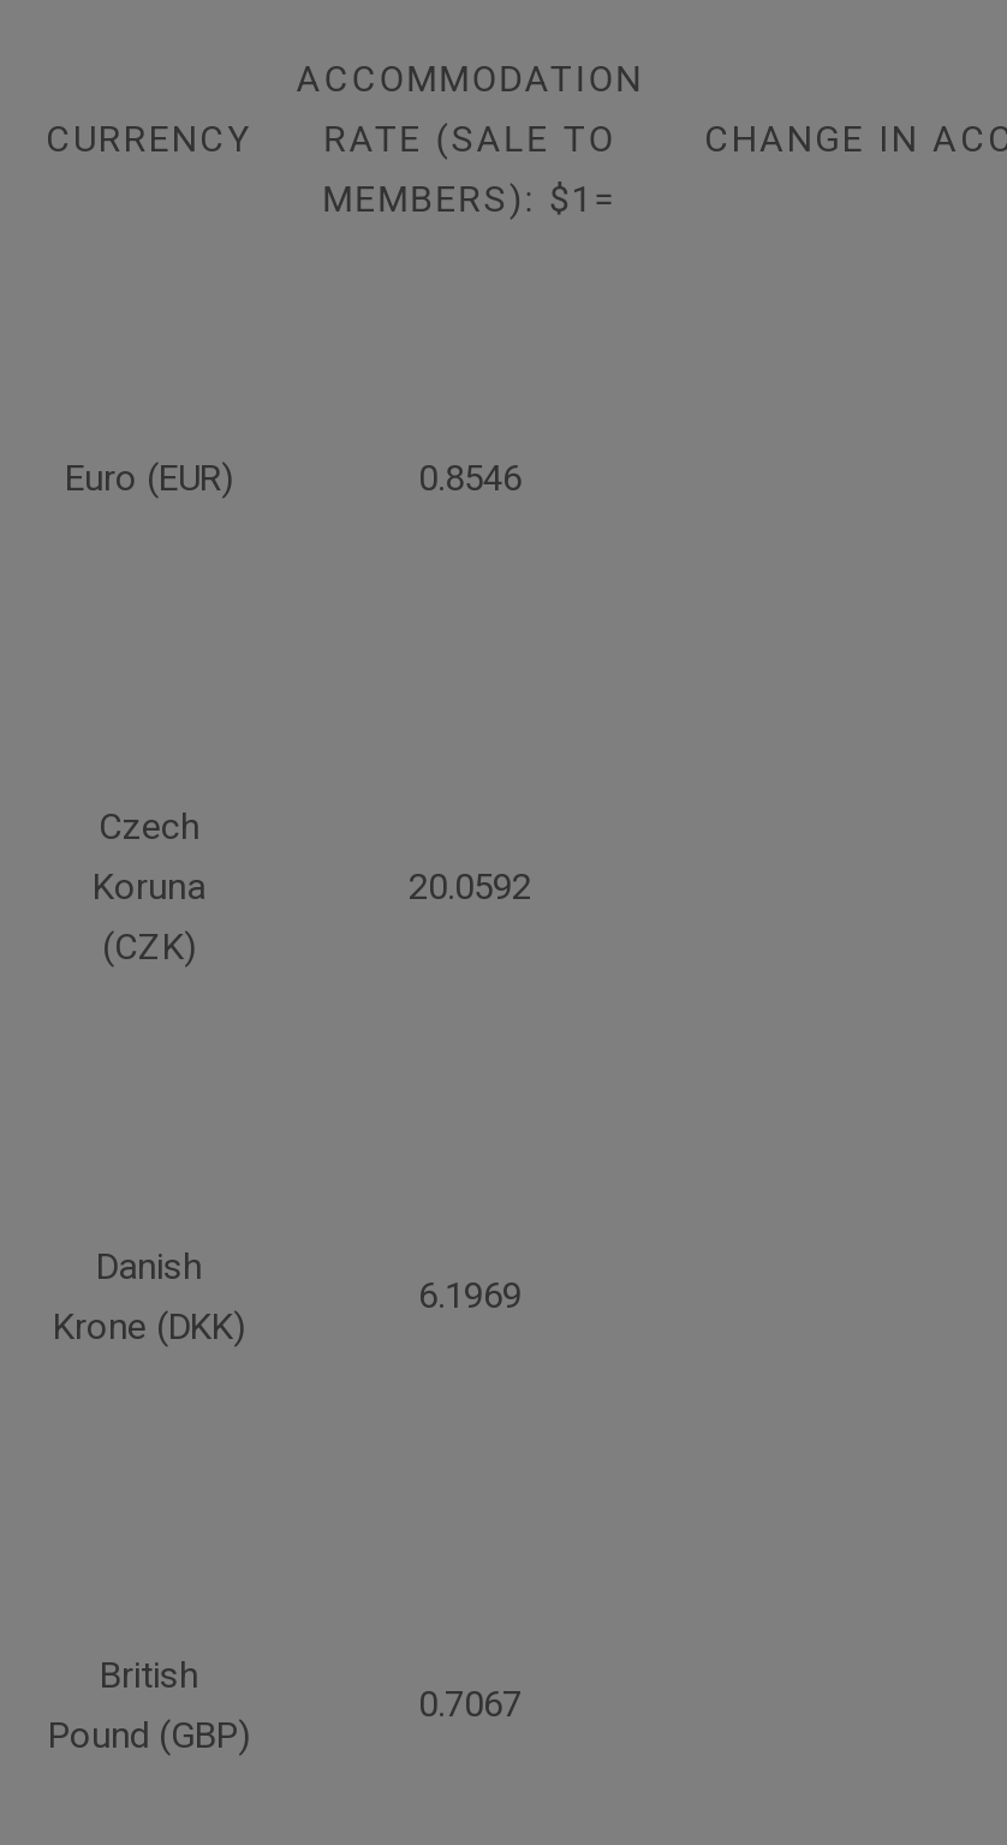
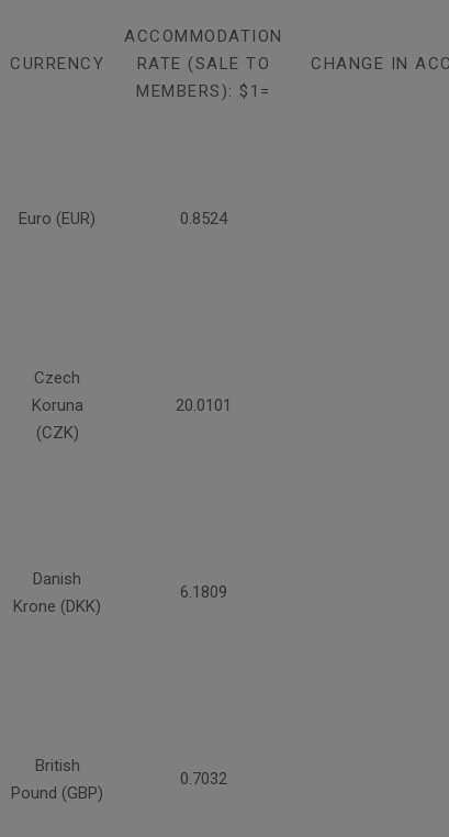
[418,458,522,501] 0.8546 -> [180,209,227,229] 0.8524
[409,866,531,910] 20.0592 -> [176,396,232,416] 20.0101
[418,1275,522,1318] 6.1969 -> [180,583,227,602] 6.1809
[418,1684,522,1727] 0.7067 -> [180,769,227,789] 0.7032

